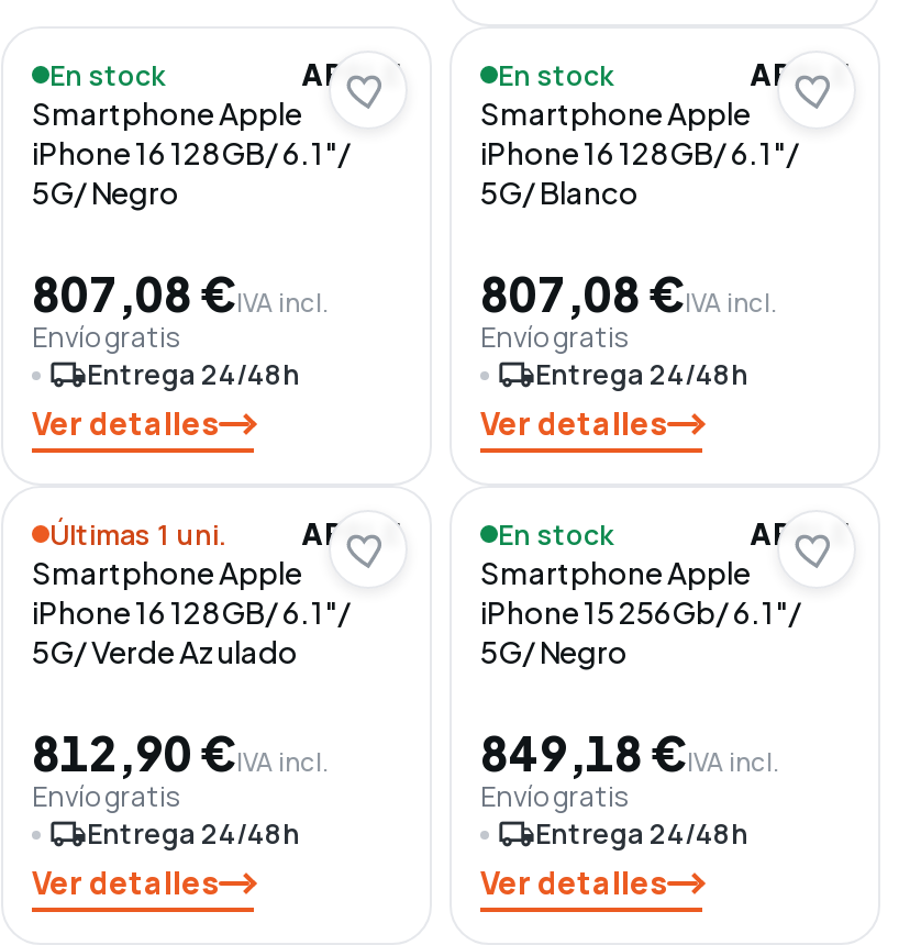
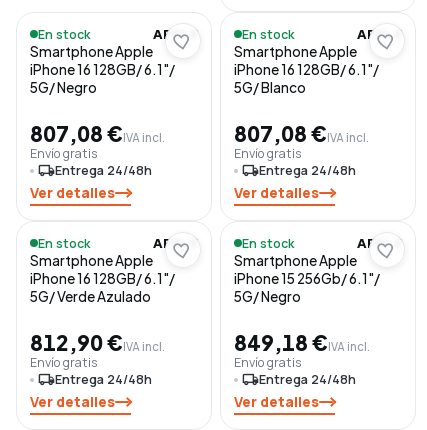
[49,515,225,553] Últimas 1 uni. -> [38,234,90,251] En stock

